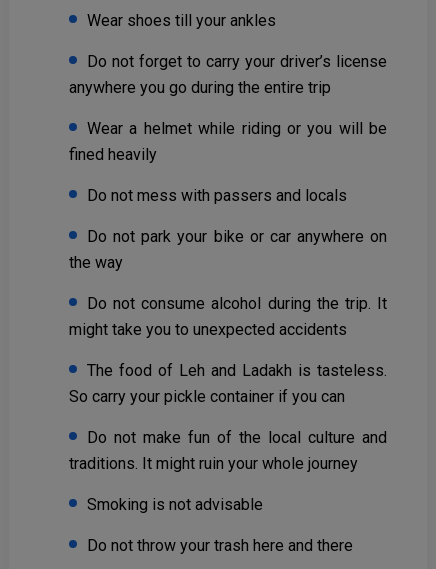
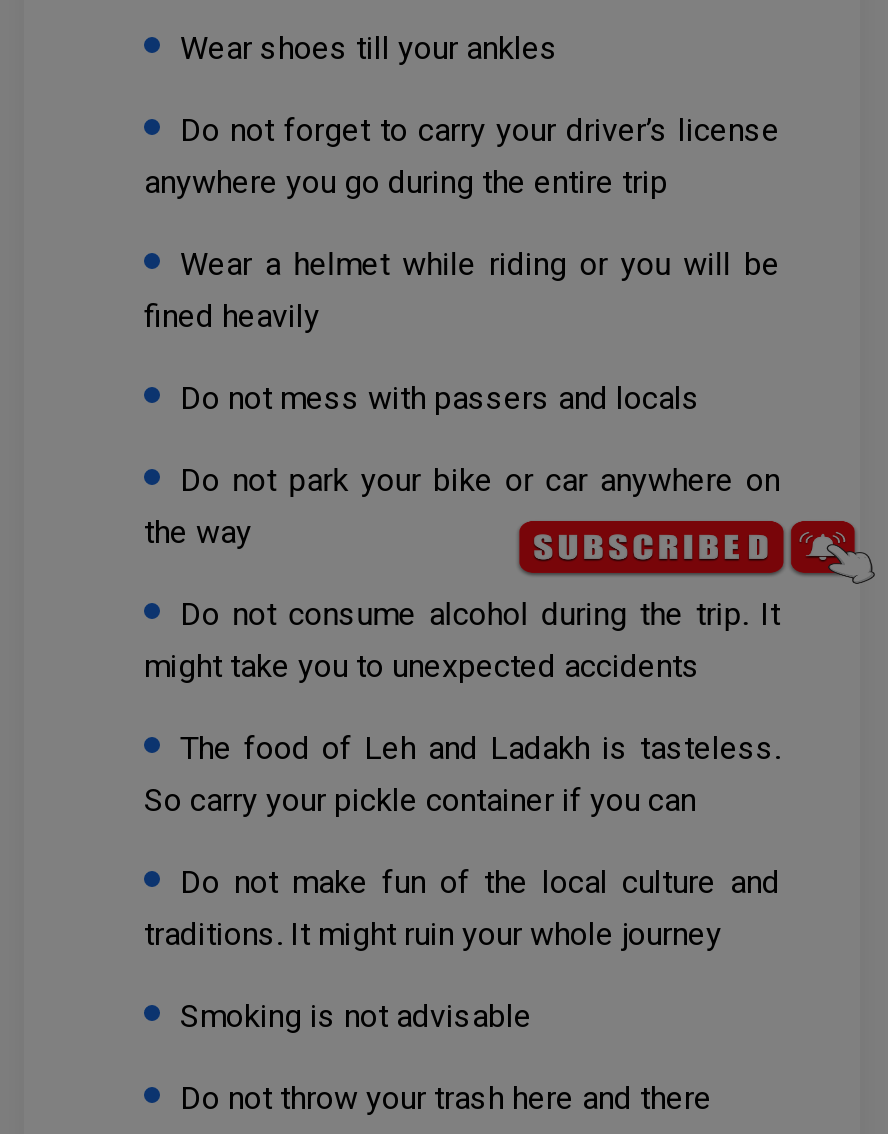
none -> [516,518,876,586] [image]

